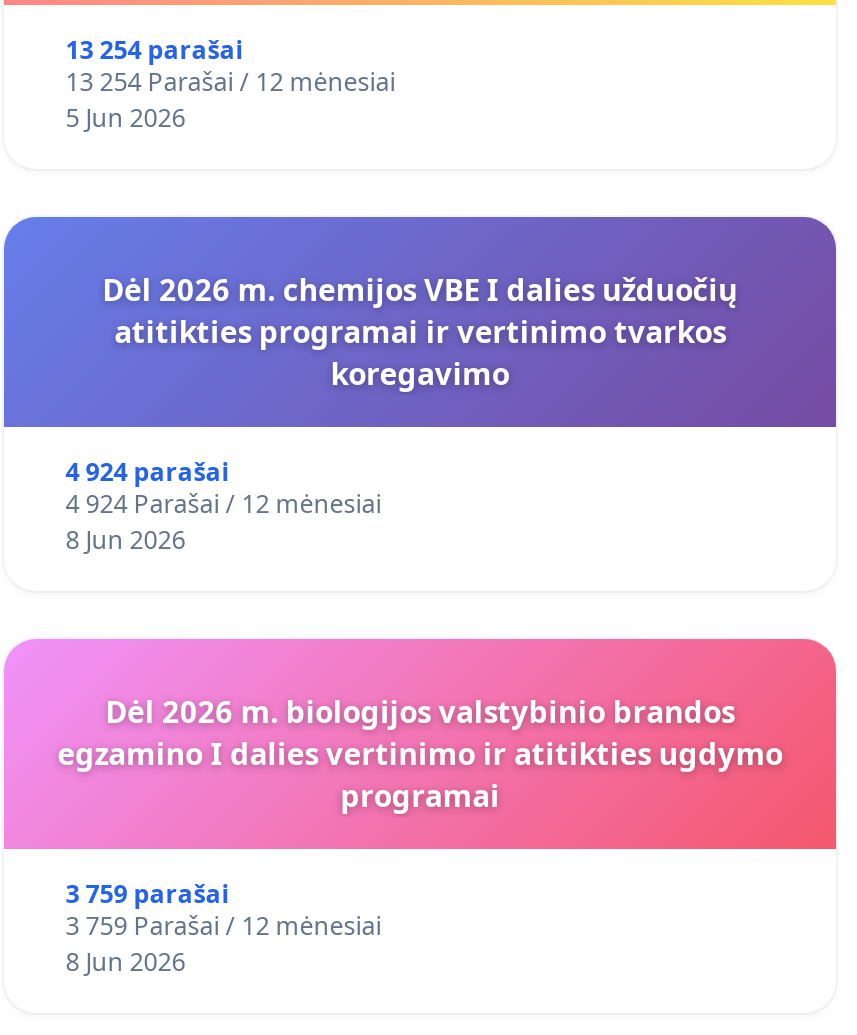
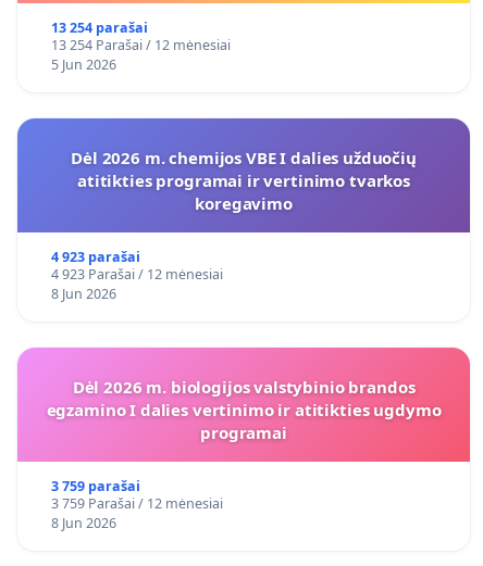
[66,455,230,489] 4 924 parašai -> [51,248,140,266] 4 923 parašai
[66,487,382,521] 4 924 Parašai / 12 mėnesiai -> [51,265,223,283] 4 923 Parašai / 12 mėnesiai

